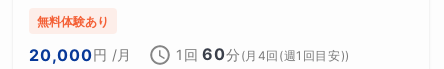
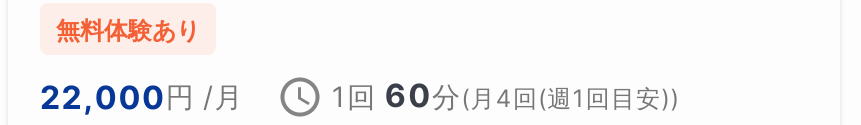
[29,45,132,65] 20,000円 /月 -> [40,77,244,117] 22,000円 /月

